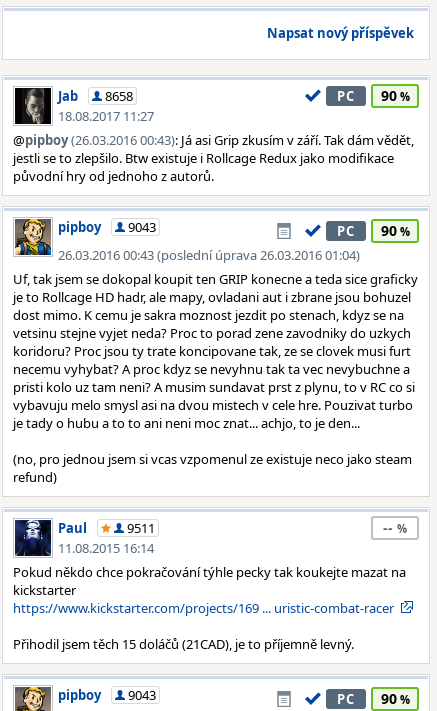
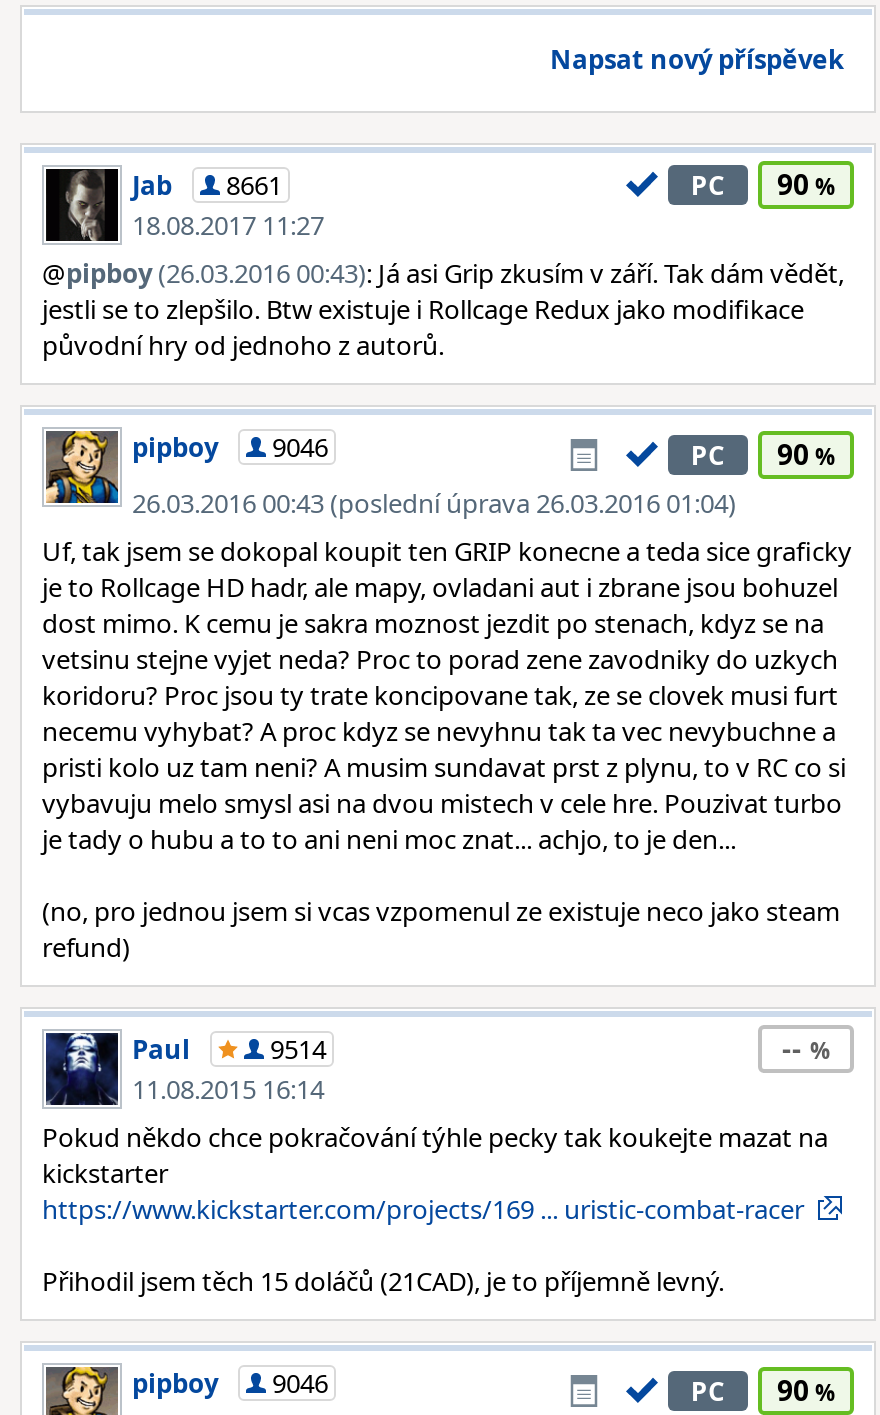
[58,87,133,105] Jab 8658 -> [132,167,282,203] Jab 8661
[58,218,156,236] pipboy 9043 -> [132,429,328,465] pipboy 9046
[127,519,155,537] 9511 -> [270,1031,326,1067] 9514
[58,686,156,704] pipboy 9043 -> [132,1365,328,1401] pipboy 9046

